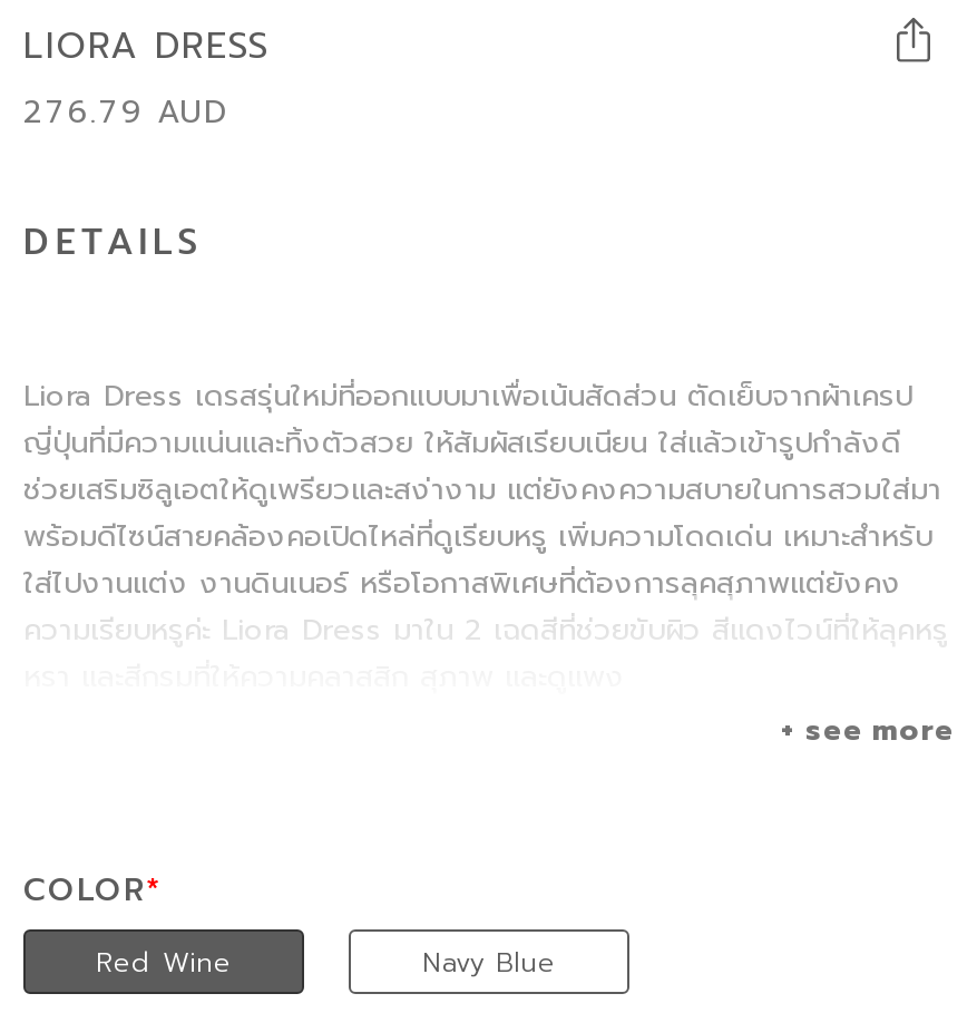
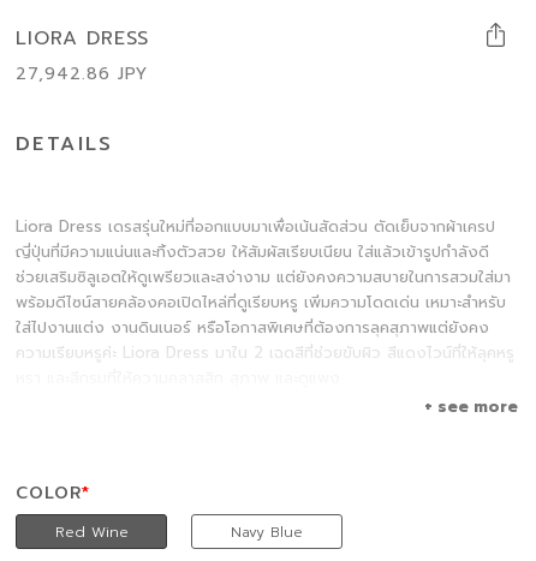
[23,89,228,136] 276.79 AUD -> [16,61,148,86] 27,942.86 JPY

